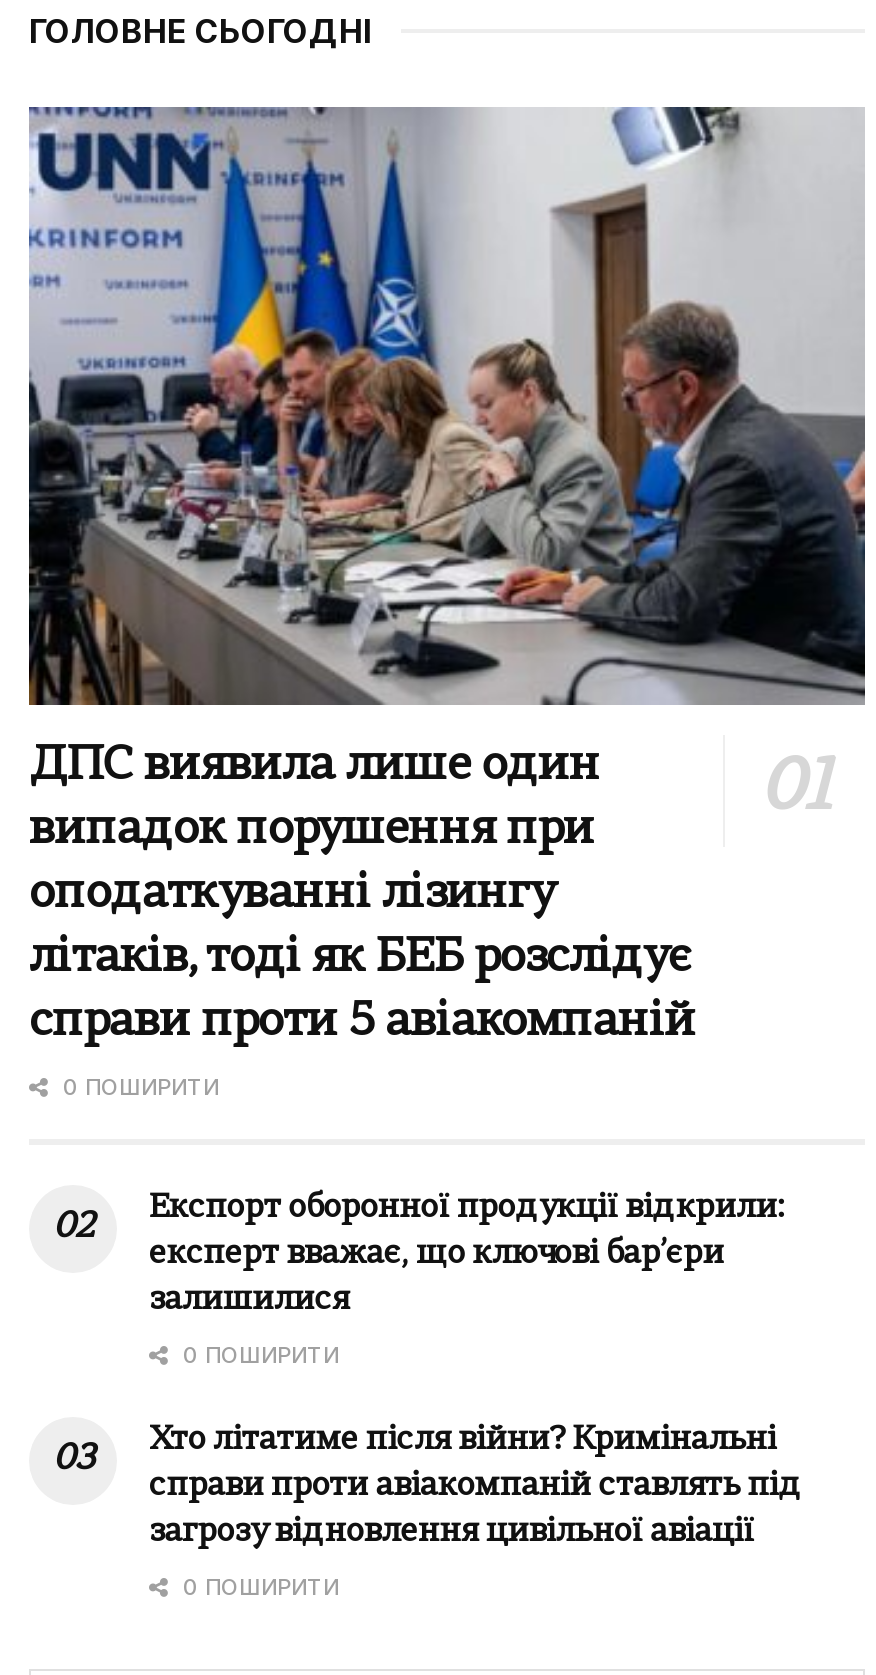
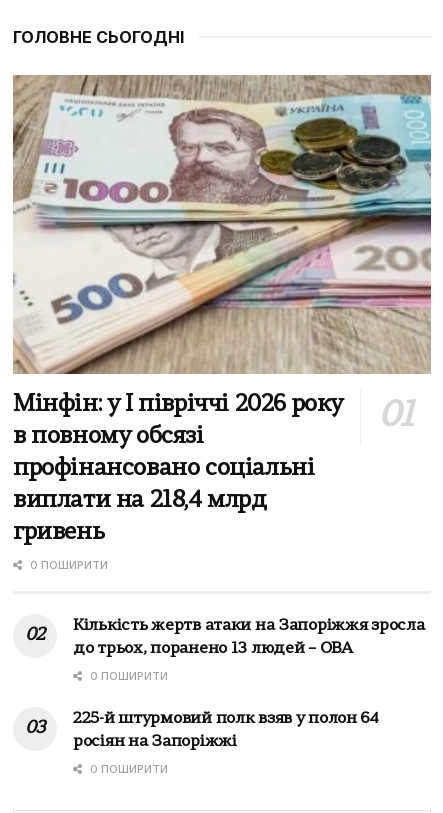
[27,105,867,1046] [image] | ДПС виявила лише один | випадок порушення при | оподаткуванні лізингу | літаків, тоді як БЕБ розслідує | справи проти 5 авіакомпаній -> [12,74,432,545] [image] | Мінфін: у І півріччі 2026 року | в повному обсязі | профінансовано соціальні | виплати на 218,4 млрд | гривень
[149,1192,782,1316] Експорт оборонної продукції відкрили: | експерт вважає, що ключові бар’єри | залишилися -> [73,618,424,657] Кількість жертв атаки на Запоріжжя зросла | до трьох, поранено 13 людей – ОВА
[149,1424,802,1548] Хто літатиме після війни? Кримінальні | справи проти авіакомпаній ставлять під | загрозу відновлення цивільної авіації -> [73,711,379,750] 225-й штурмовий полк взяв у полон 64 | росіян на Запоріжжі

